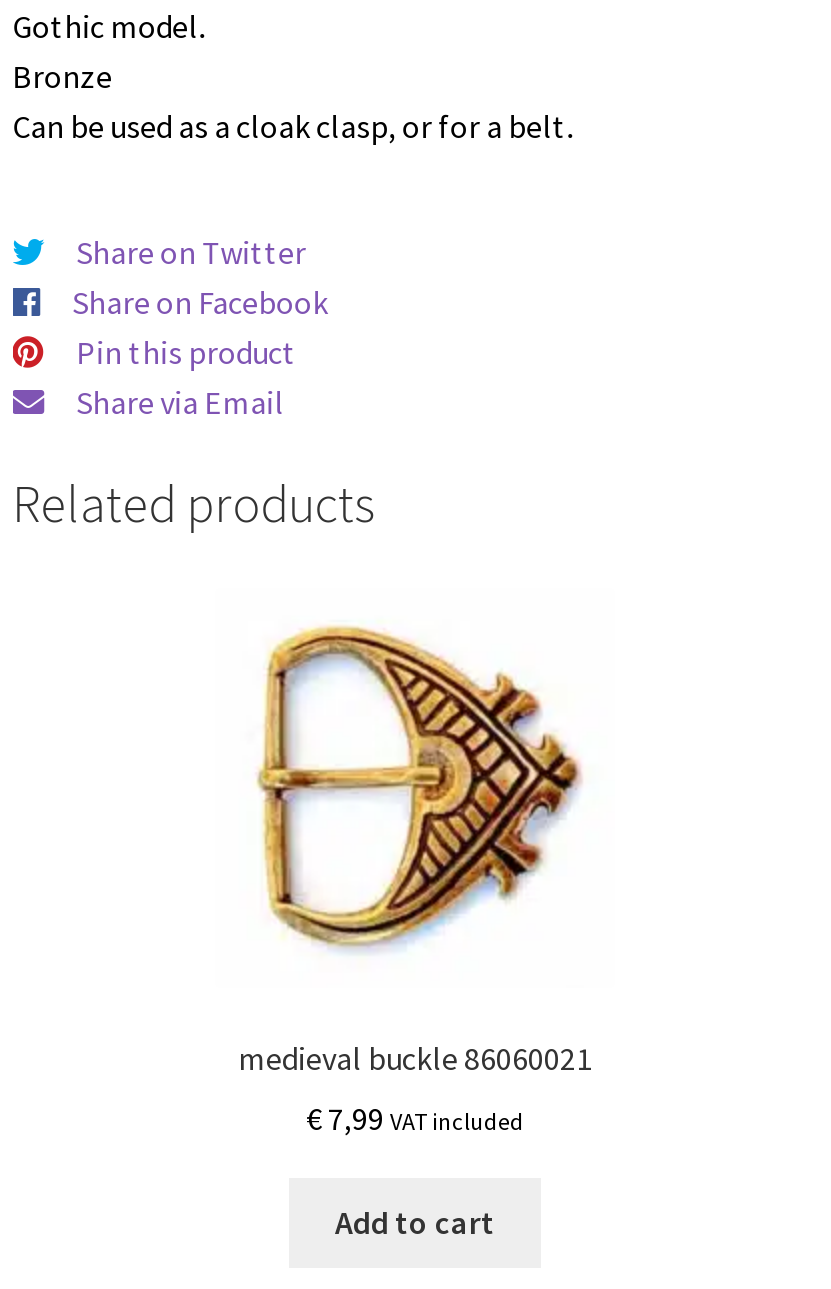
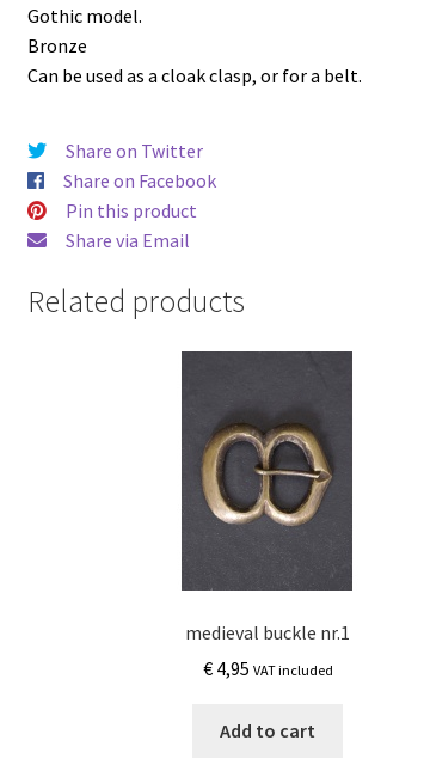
[238,588,592,1078] [image] | medieval buckle 86060021 -> [173,350,367,644] [image] | medieval buckle nr.1
[306,1099,524,1139] €7,99 VAT included -> [202,657,333,681] €4,95 VAT included

